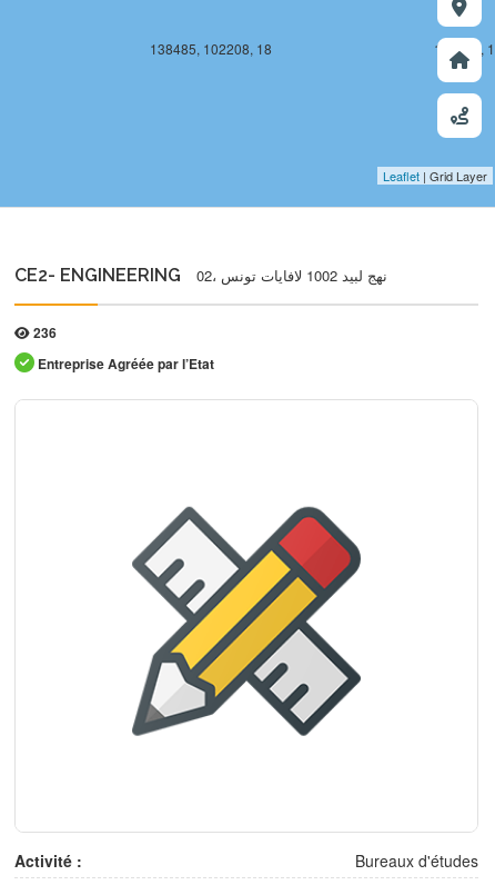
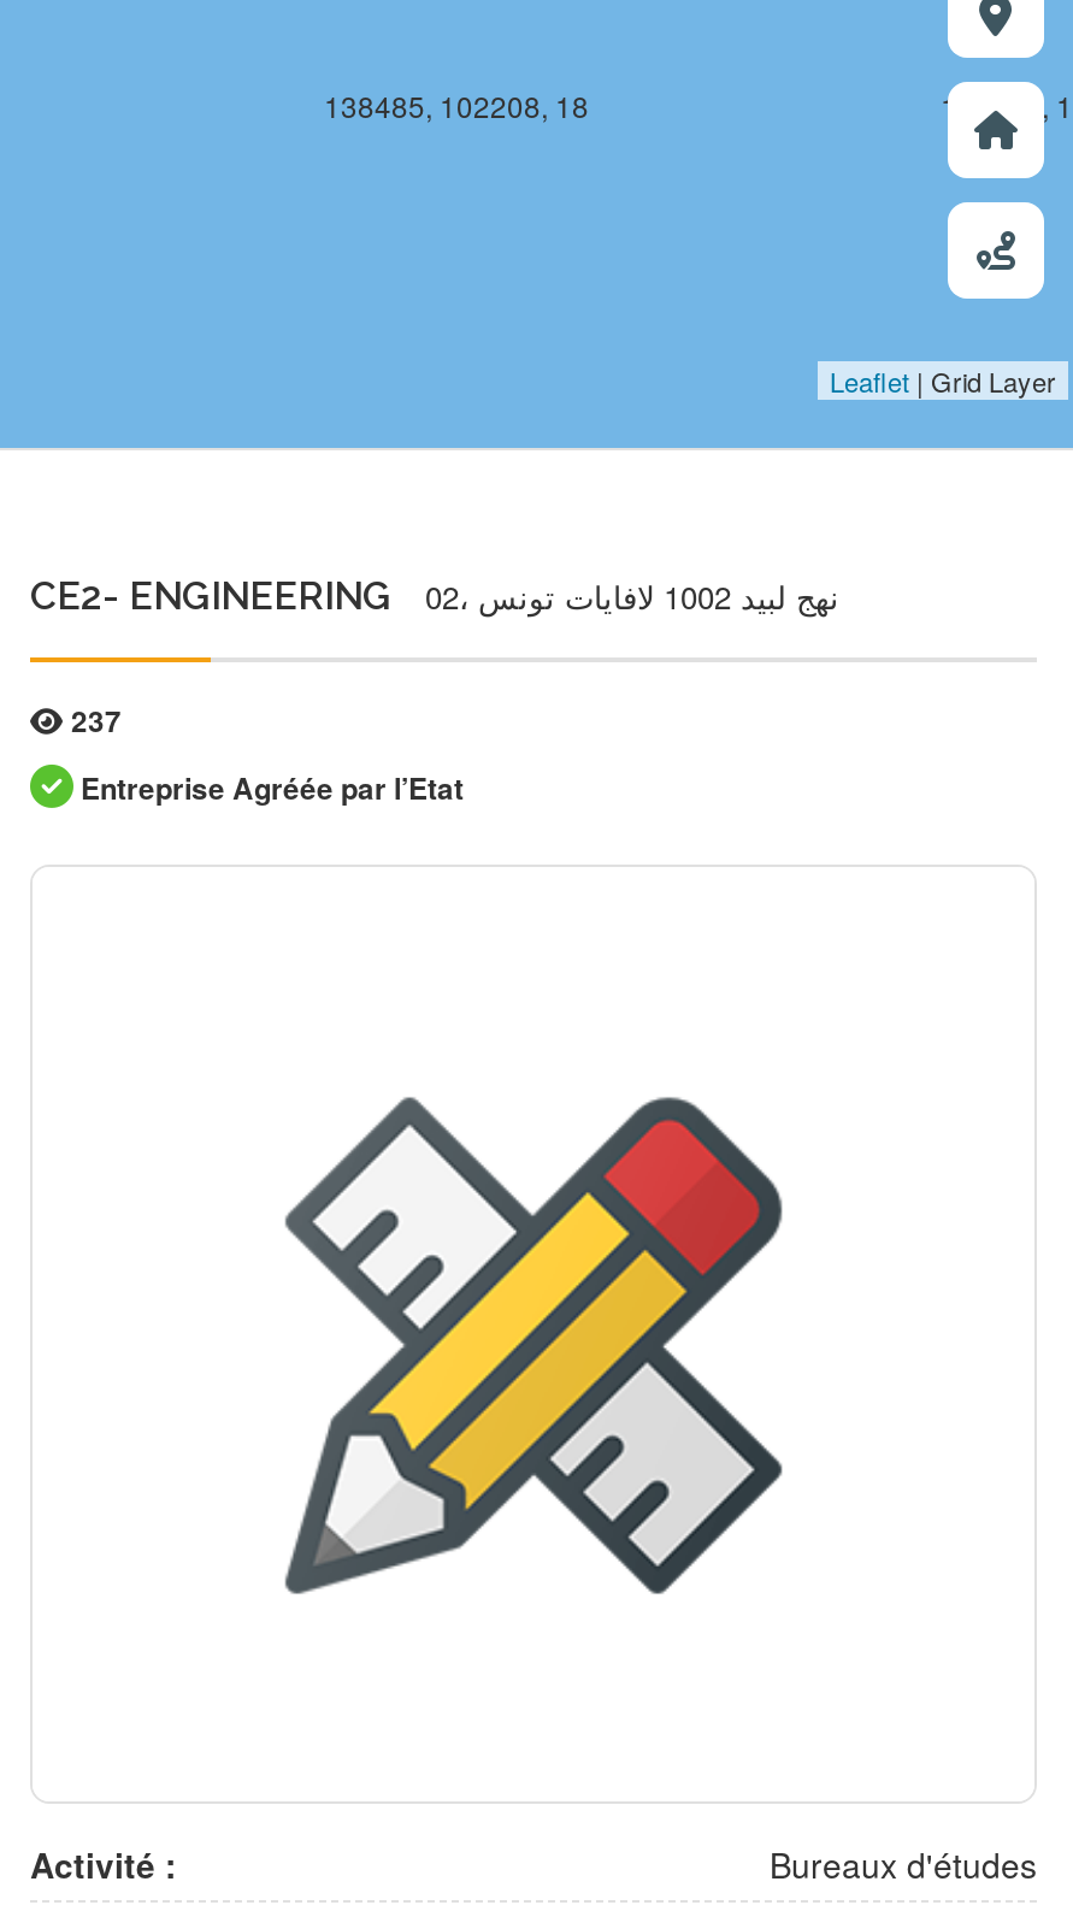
[30,322,57,342] 236 -> [64,698,122,742] 237

